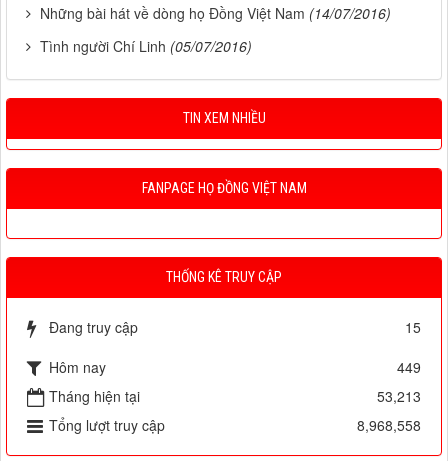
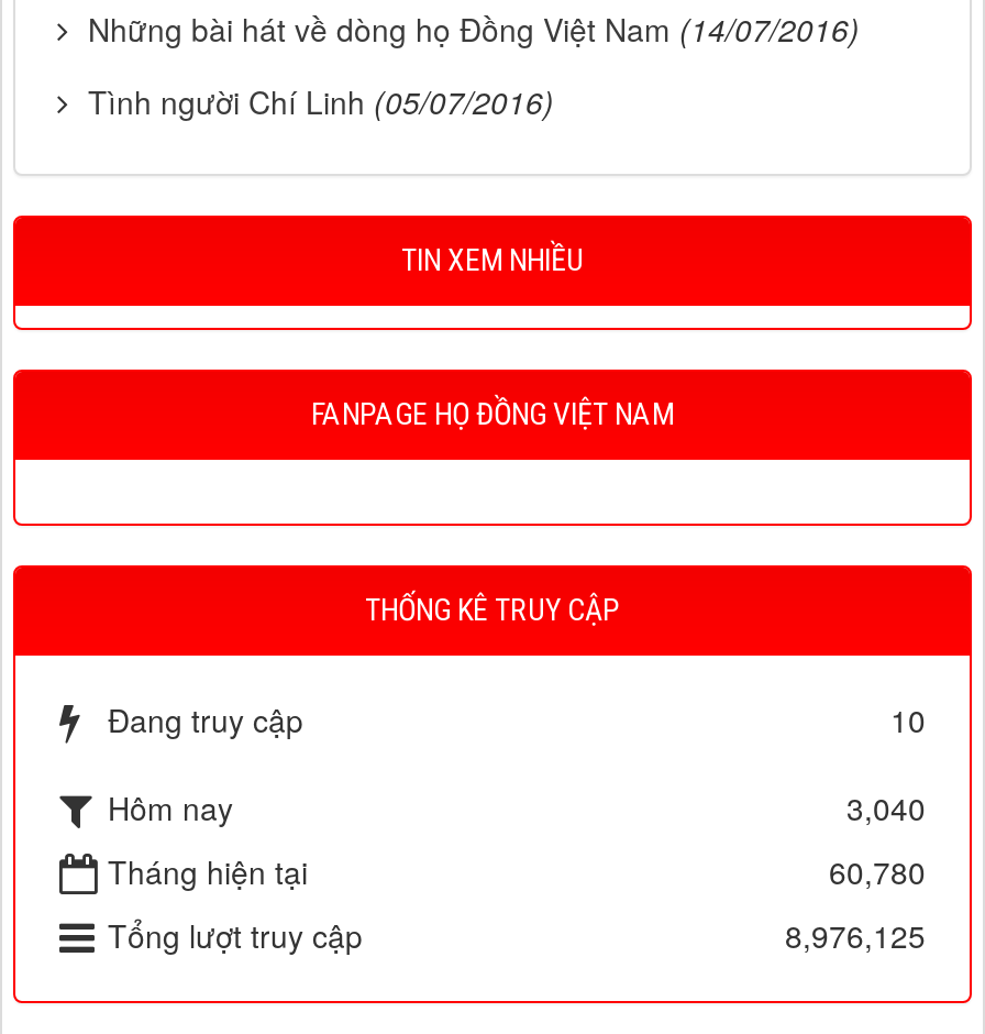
[405,317,421,337] 15 -> [890,698,926,742] 10
[397,357,421,377] 449 -> [846,786,926,830] 3,040
[377,386,421,406] 53,213 -> [829,850,926,894] 60,780
[357,415,421,435] 8,968,558 -> [785,913,926,957] 8,976,125

